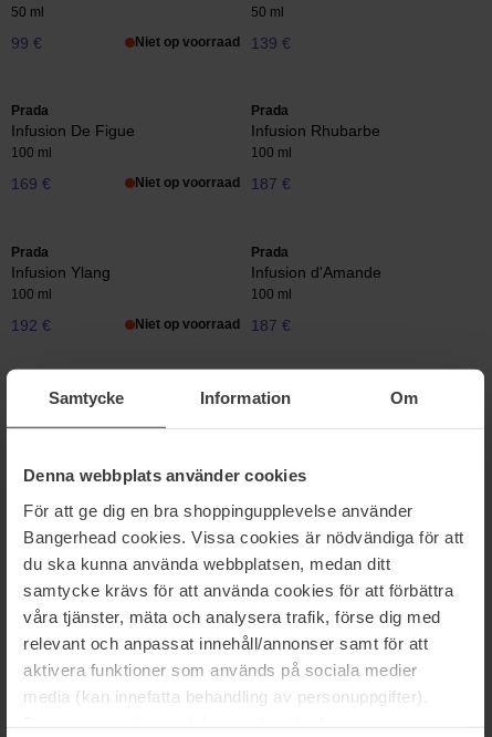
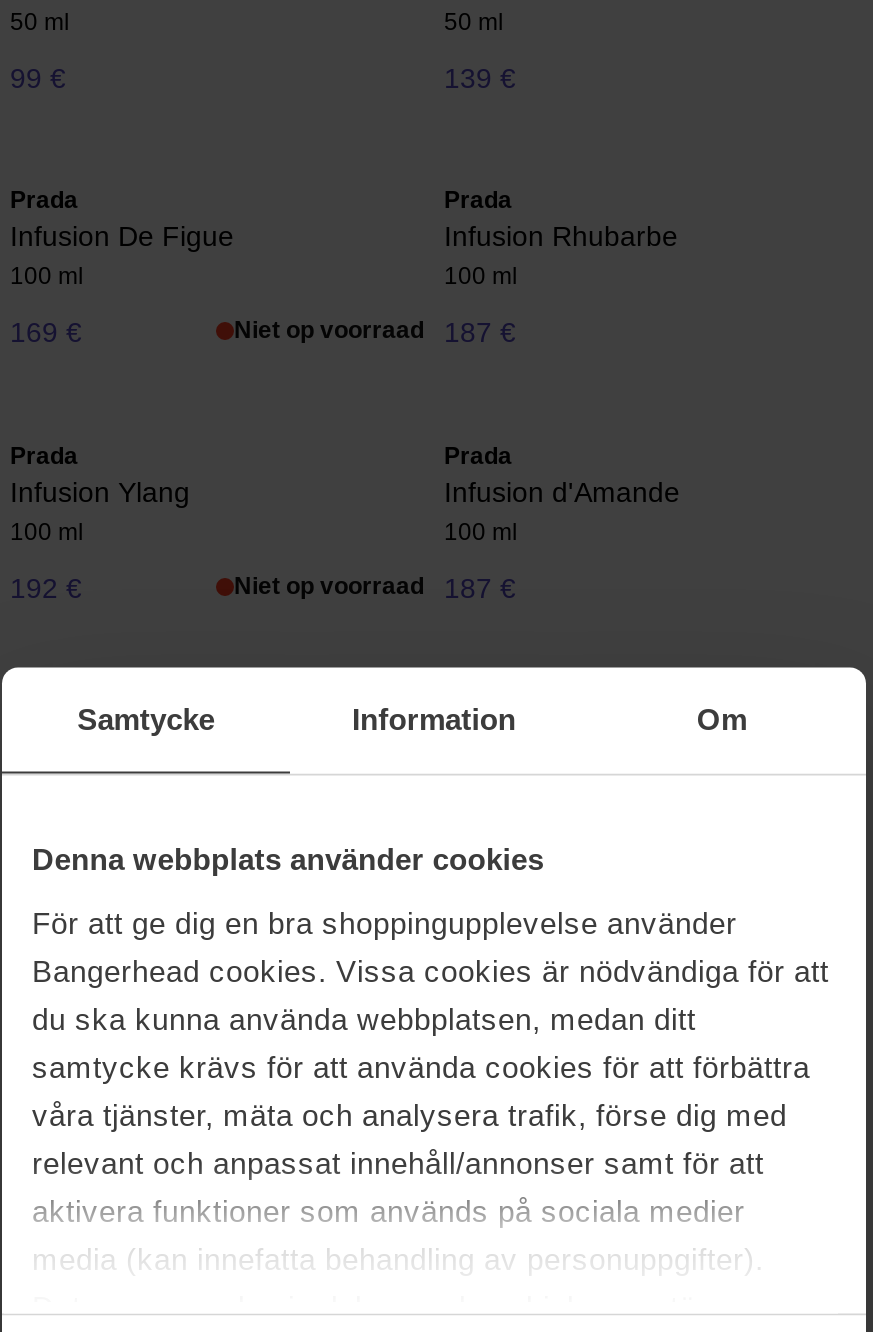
[135,34,240,50] Niet op voorraad -> none

